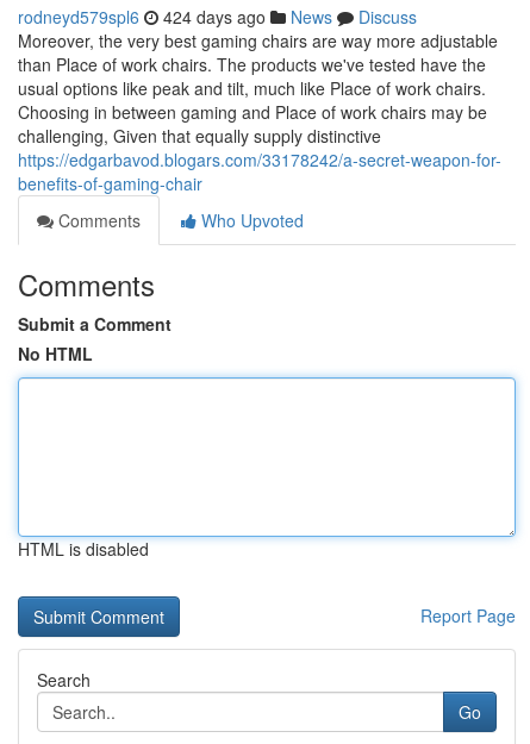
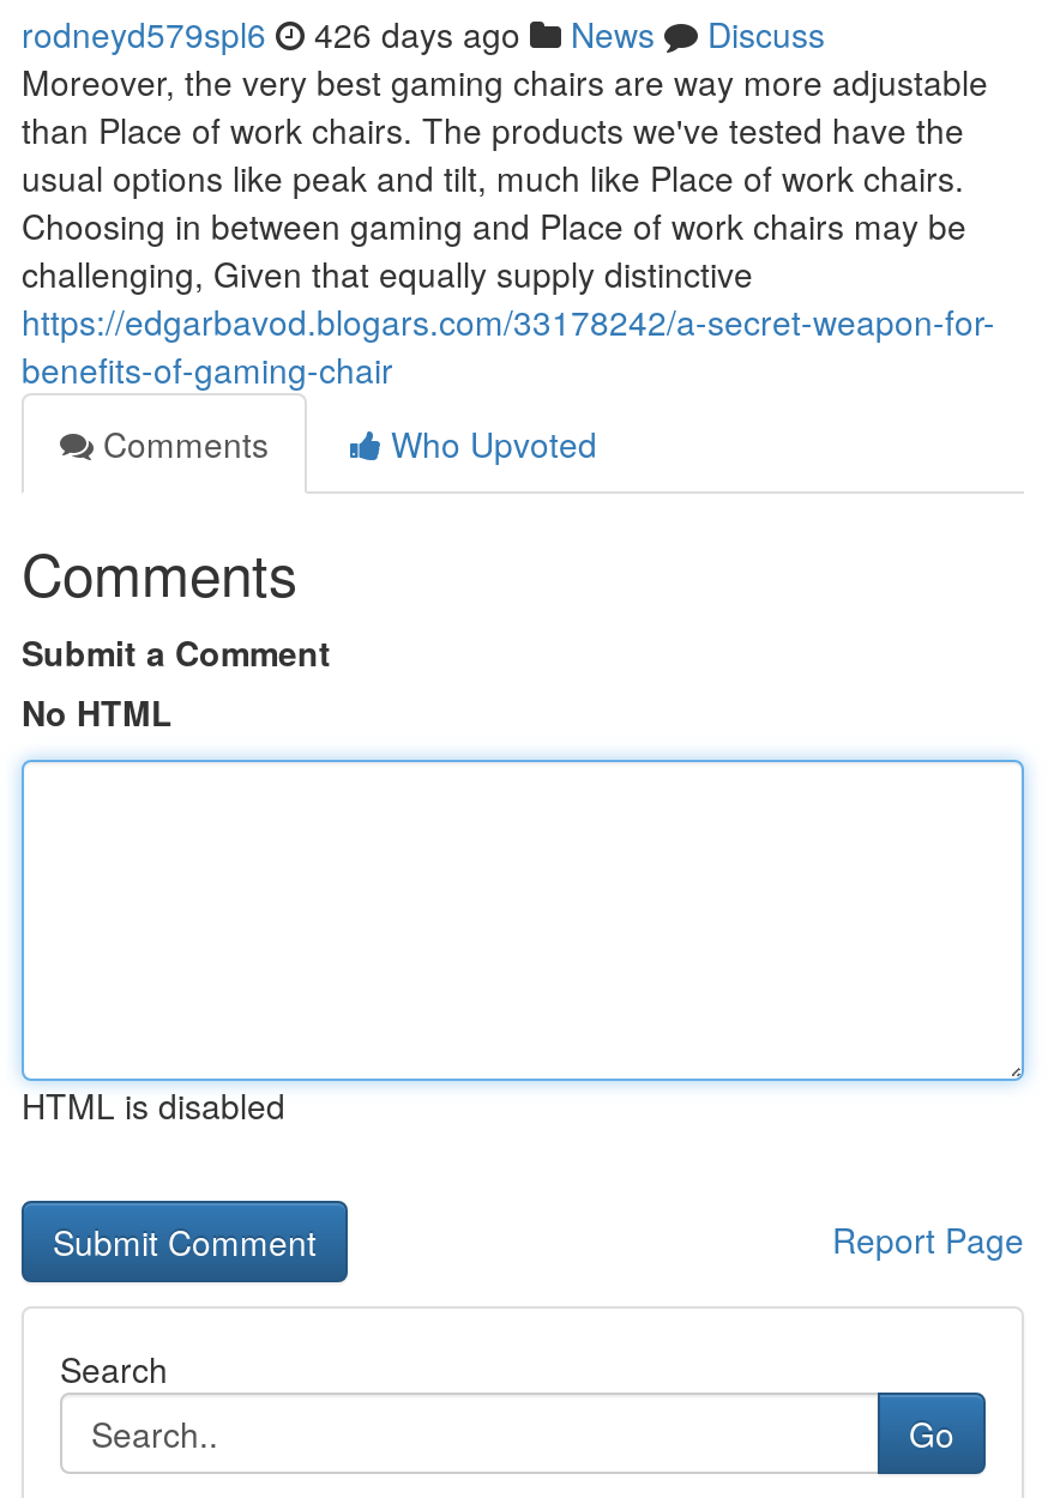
[18,5,417,29] rodneyd579spl6 424 days ago News Discuss -> [22,10,825,58] rodneyd579spl6 426 days ago News Discuss

